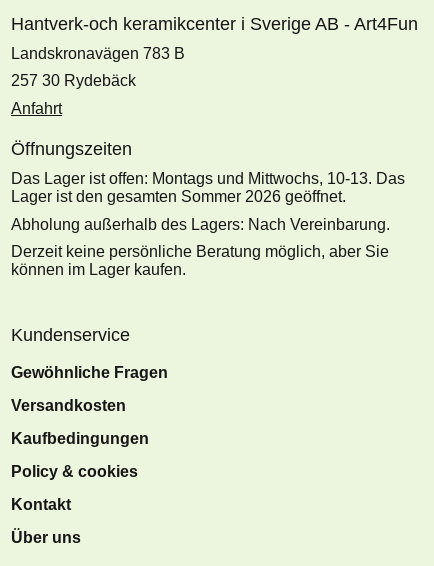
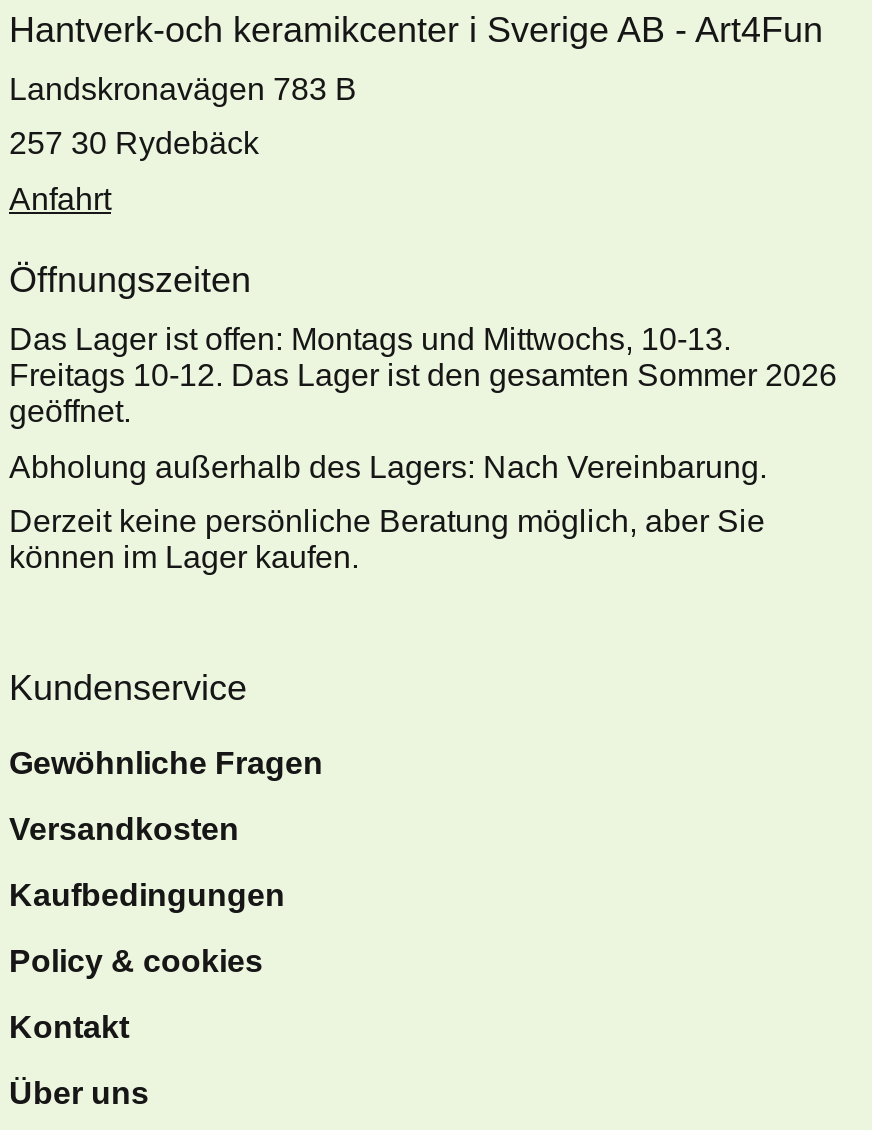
[11,170,405,205] Das Lager ist offen: Montags und Mittwochs, 10-13. Das | Lager ist den gesamten Sommer 2026 geöffnet. -> [9,322,837,428] Das Lager ist offen: Montags und Mittwochs, 10-13. | Freitags 10-12. Das Lager ist den gesamten Sommer 2026 | geöffnet.

